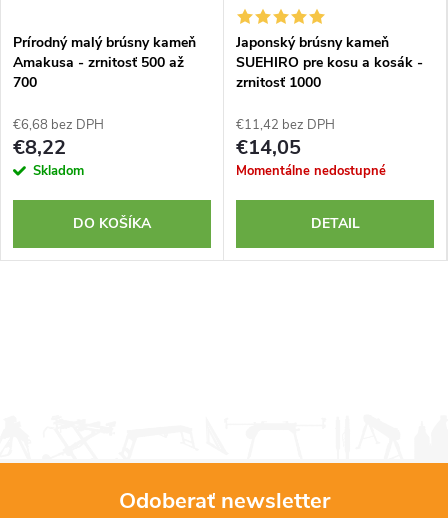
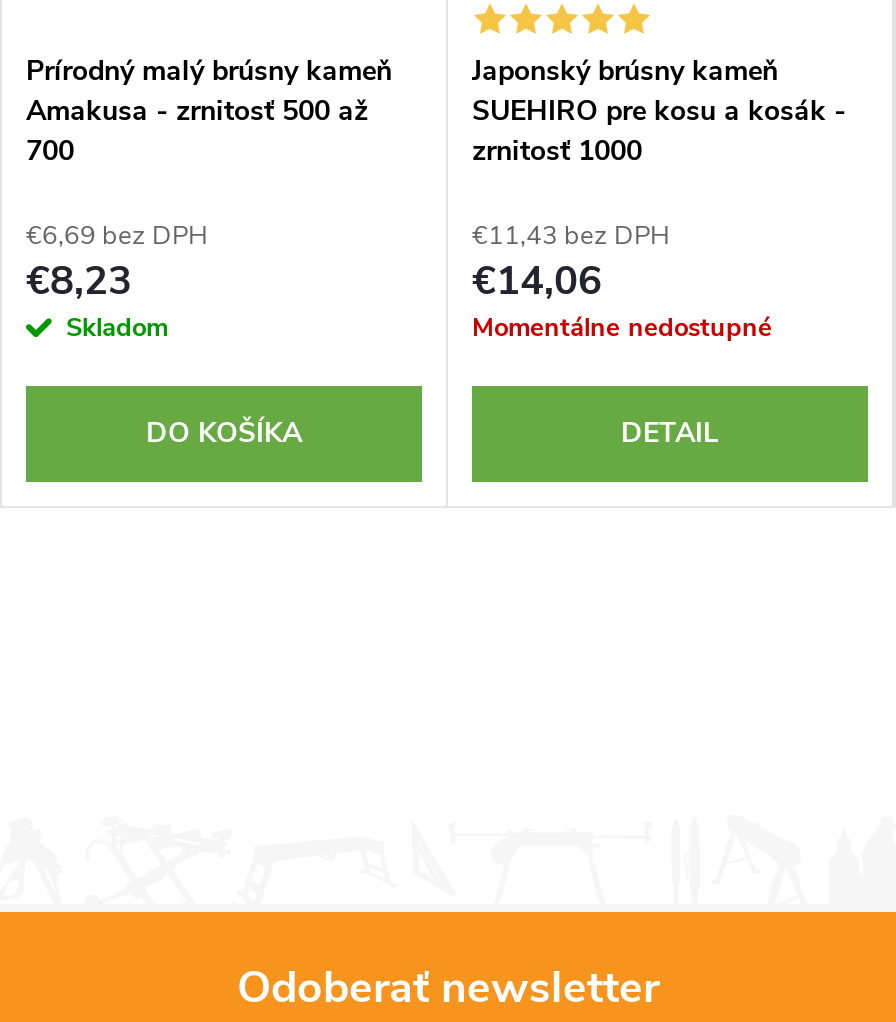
[13,115,104,133] €6,68 bez DPH -> [26,217,208,253] €6,69 bez DPH
[236,115,335,133] €11,42 bez DPH -> [472,217,670,253] €11,43 bez DPH
[13,134,66,161] €8,22 -> [26,254,132,308] €8,23
[236,134,301,161] €14,05 -> [472,254,602,308] €14,06

